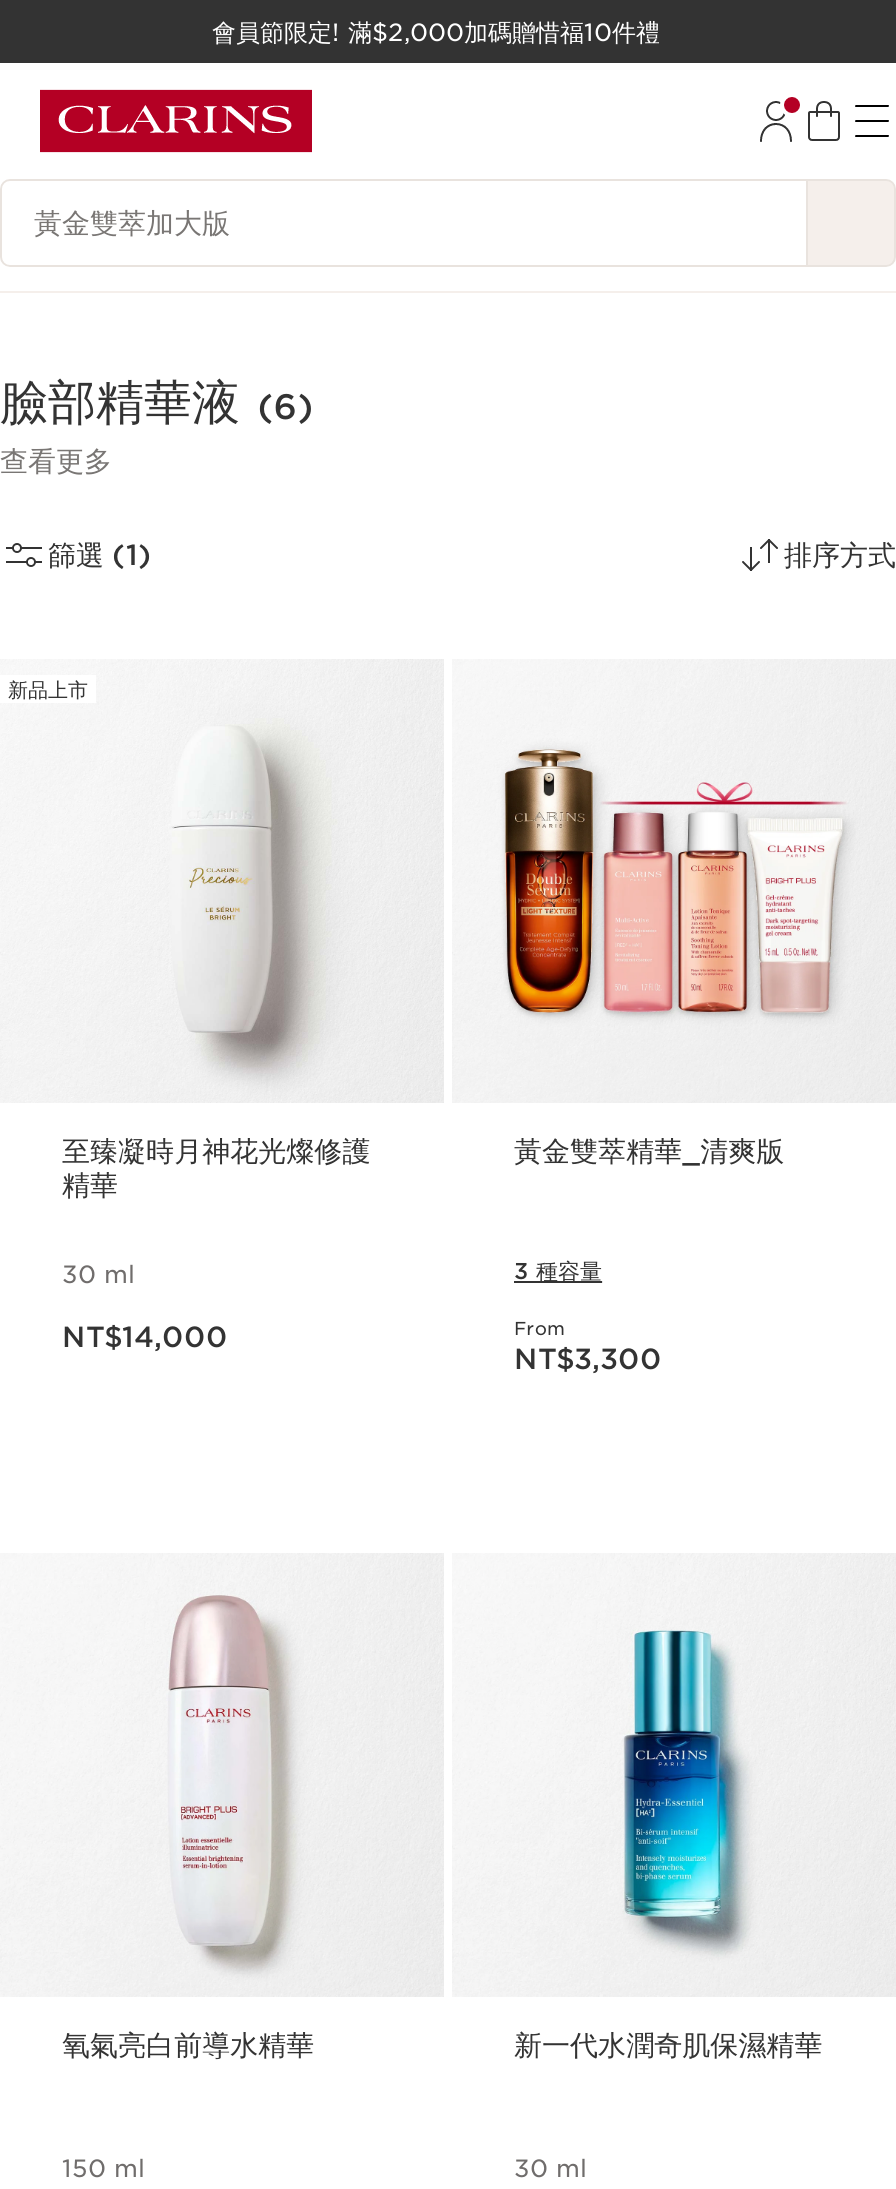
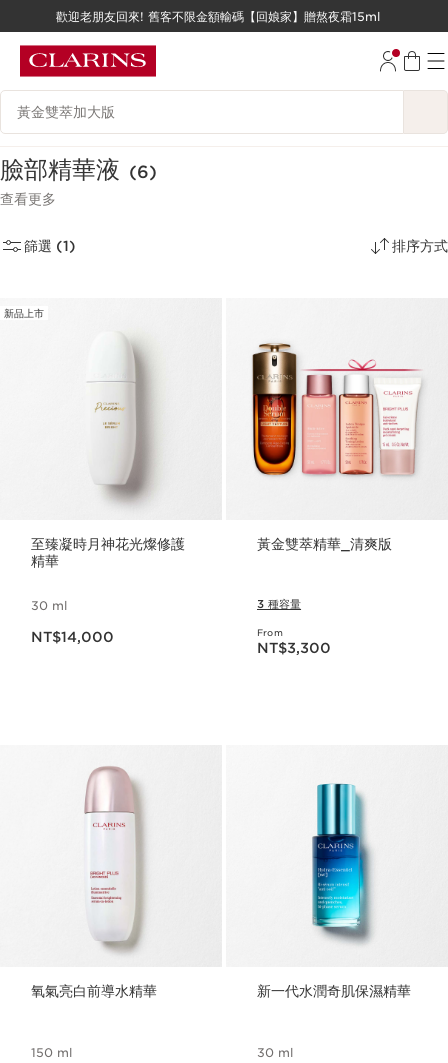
[212,17,668,47] 會員節限定! 滿$2,000加碼贈惜福10件禮 -> [56,9,384,24] 歡迎老朋友回來! 舊客不限金額輸碼【回娘家】贈熬夜霜15ml

